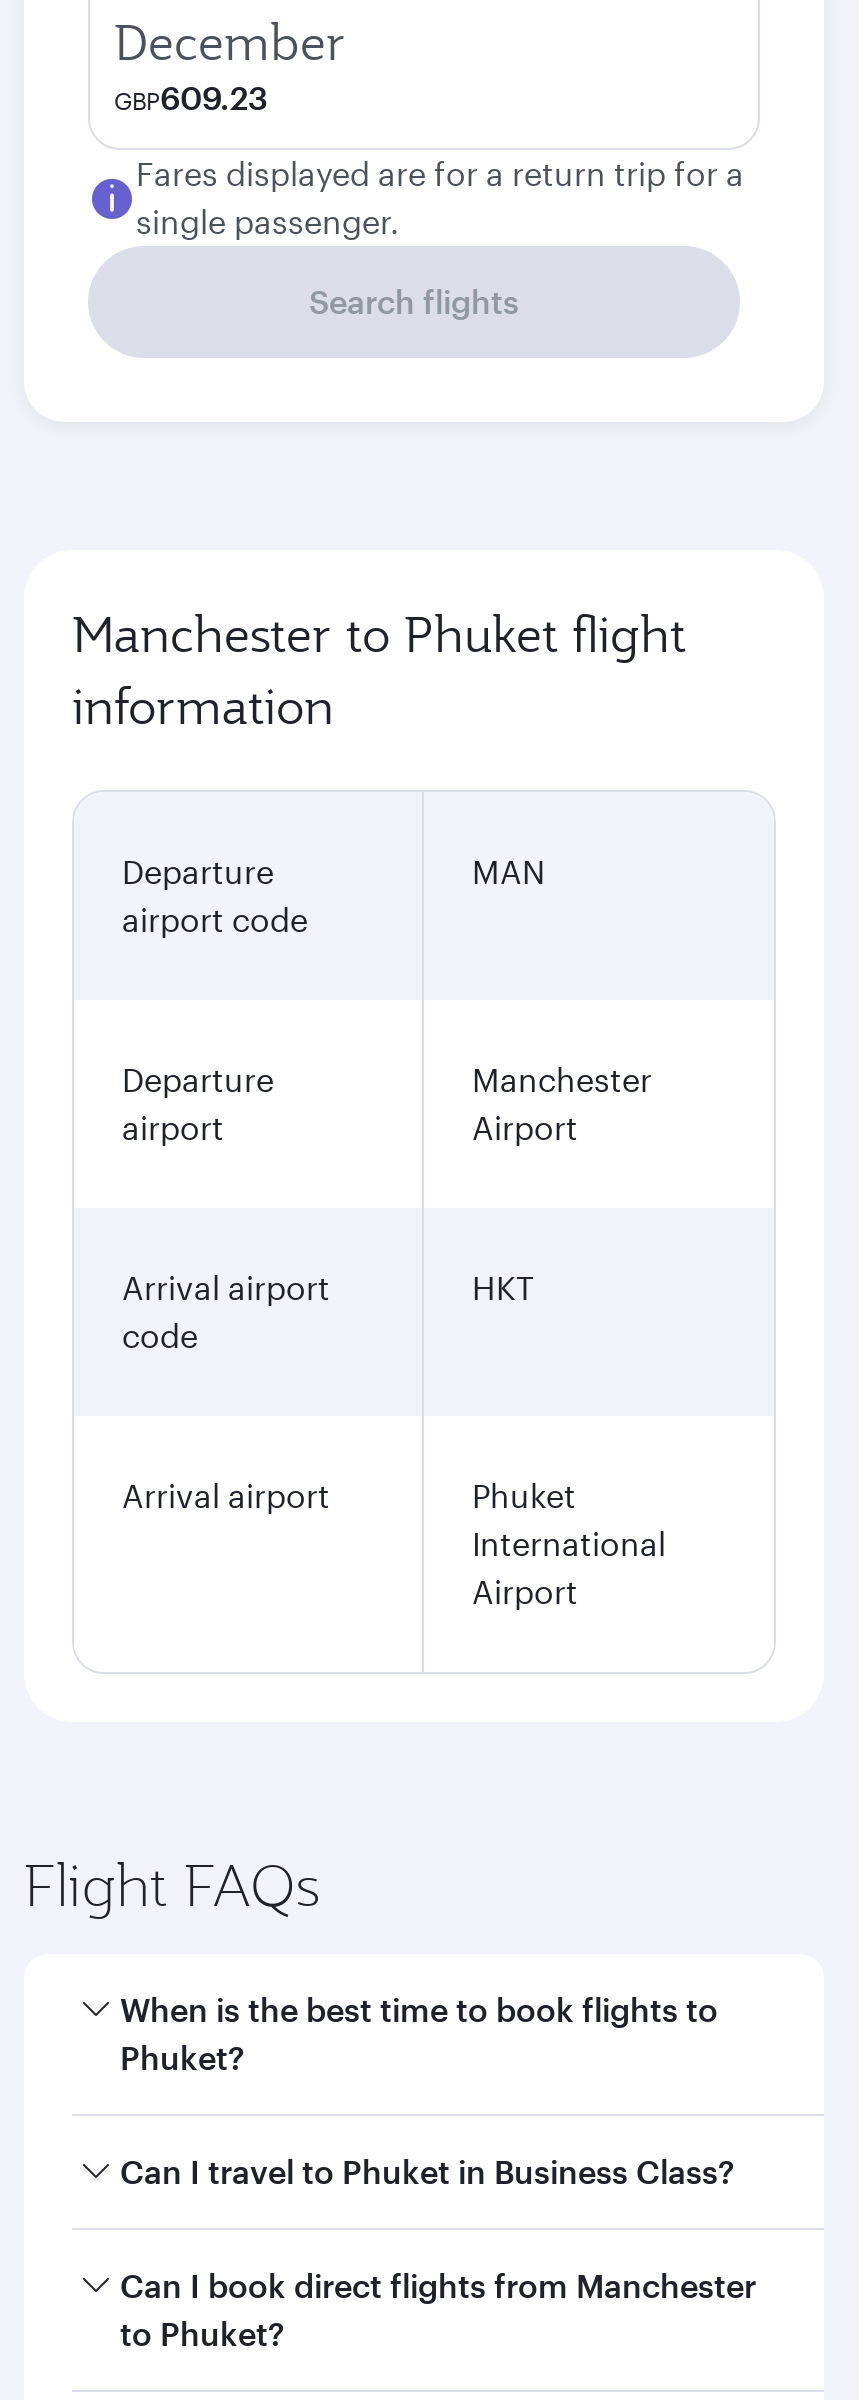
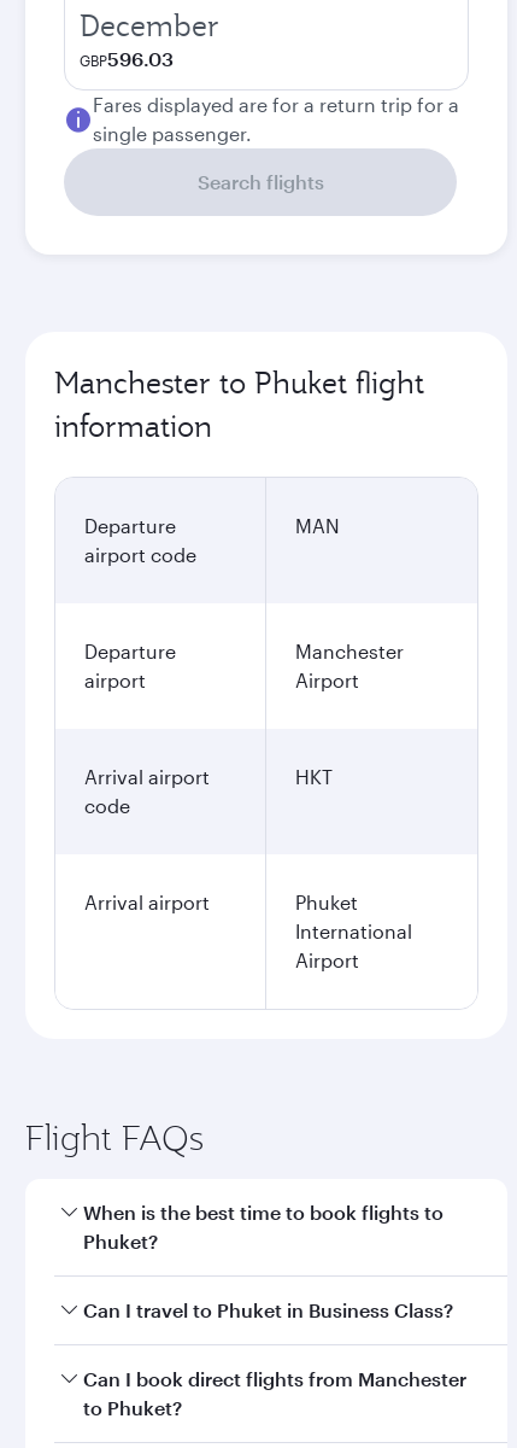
[114,78,268,116] GBP609.23 -> [80,47,174,70] GBP596.03

